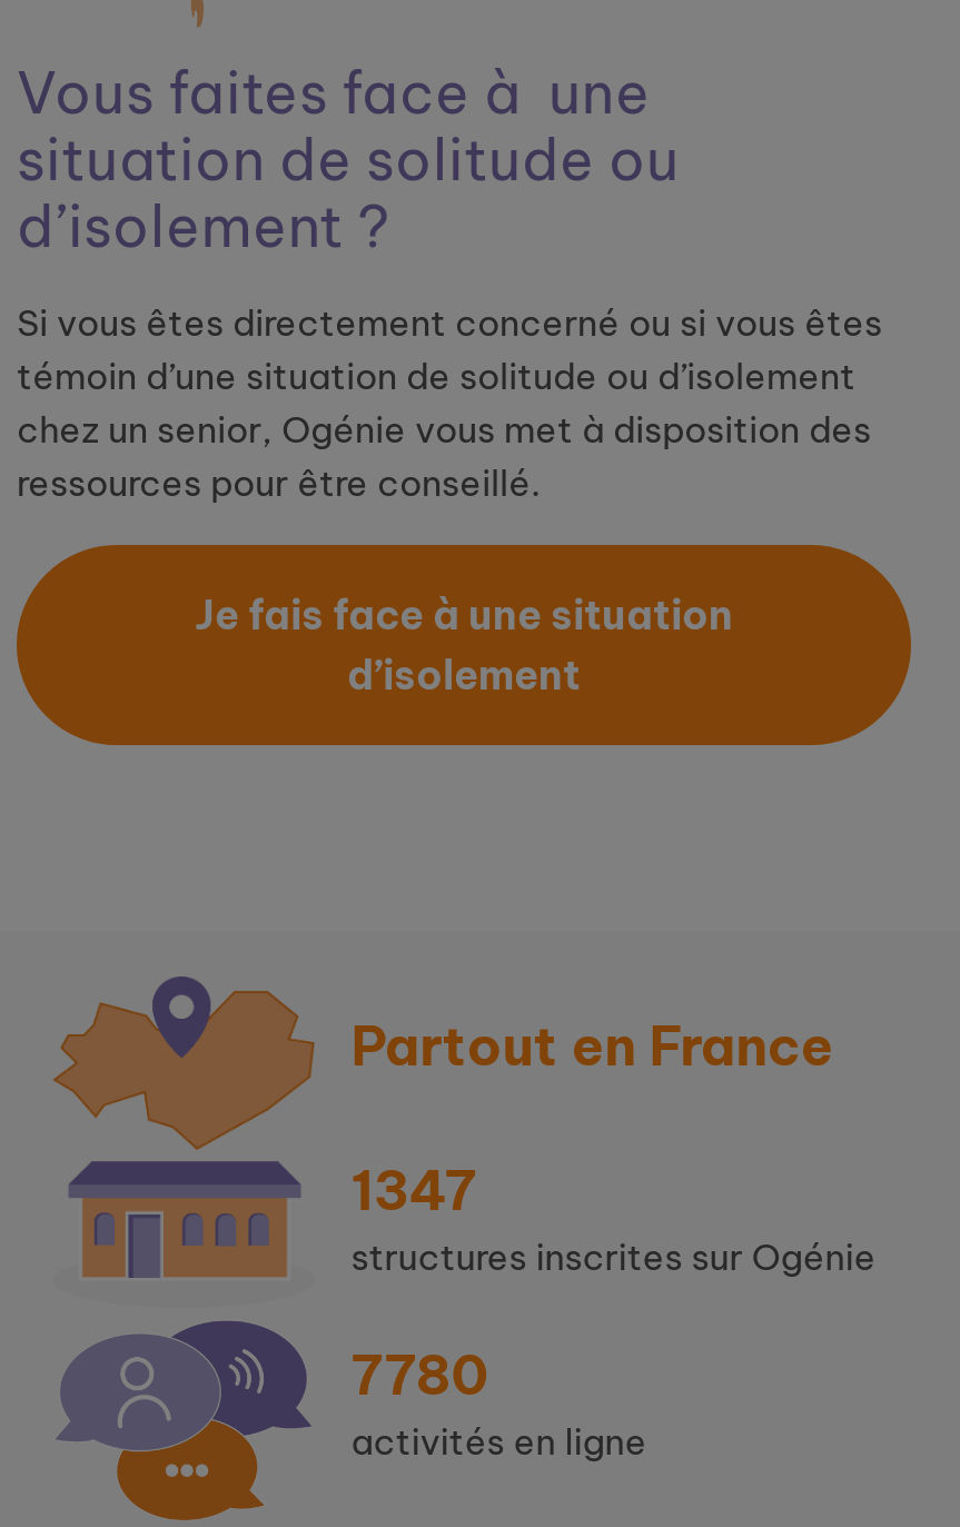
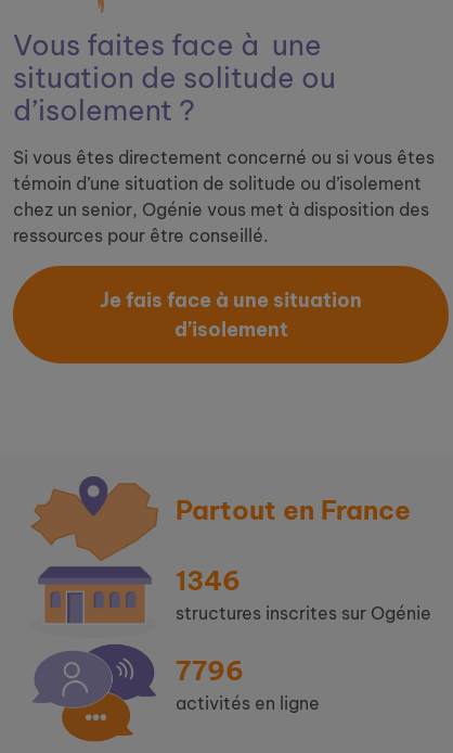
[351,1156,475,1223] 1347 -> [176,564,241,597] 1346
[351,1342,489,1409] 7780 -> [176,655,244,687] 7796

